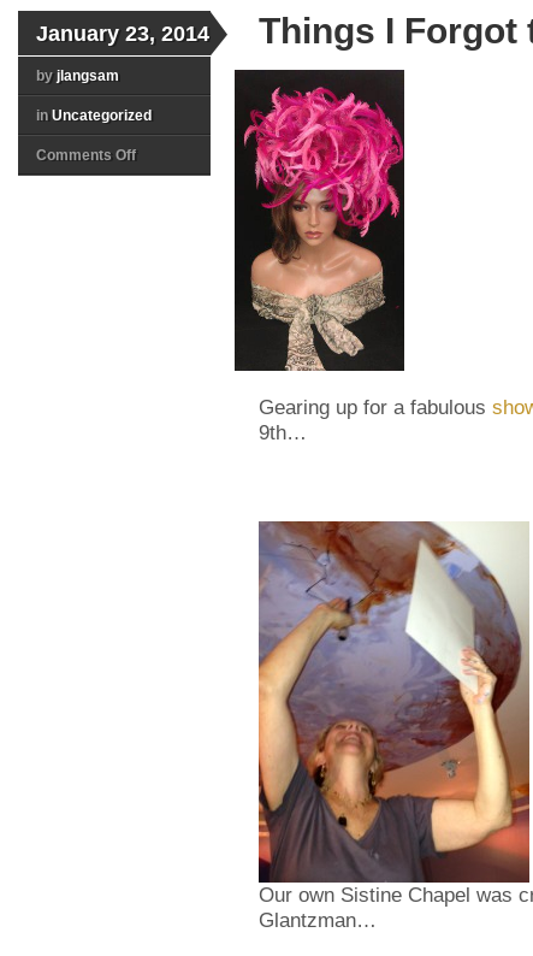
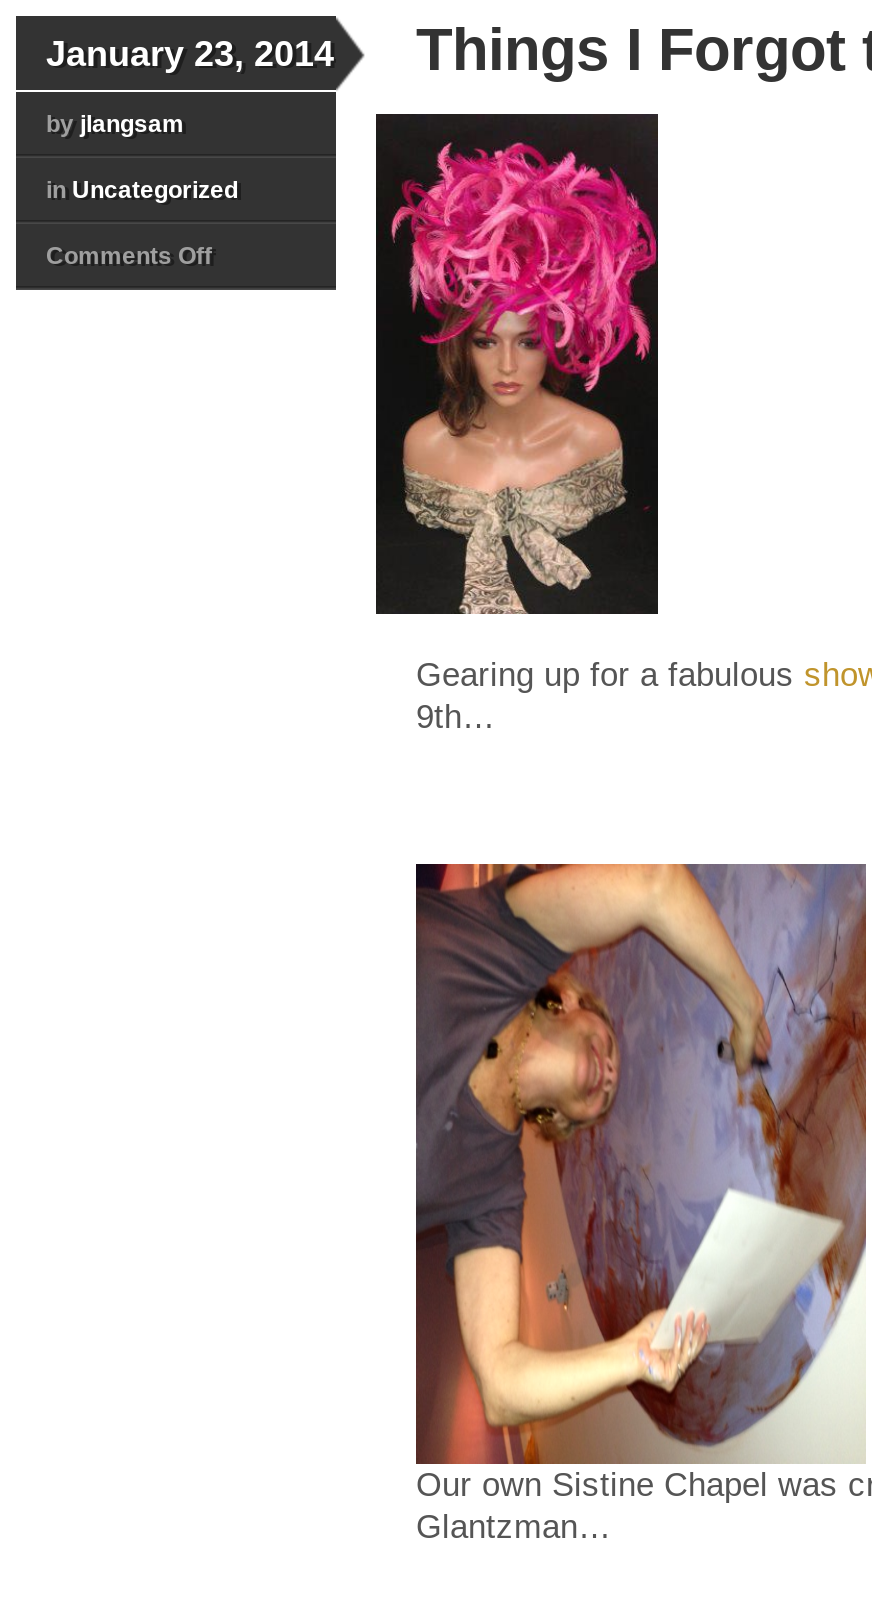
[257,520,529,881] [image] -> [414,862,866,1462] [image]

